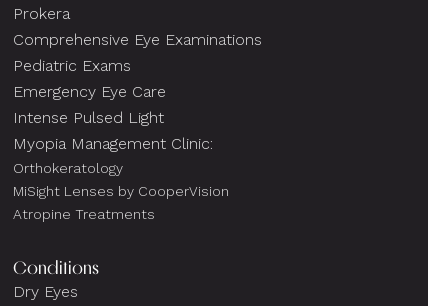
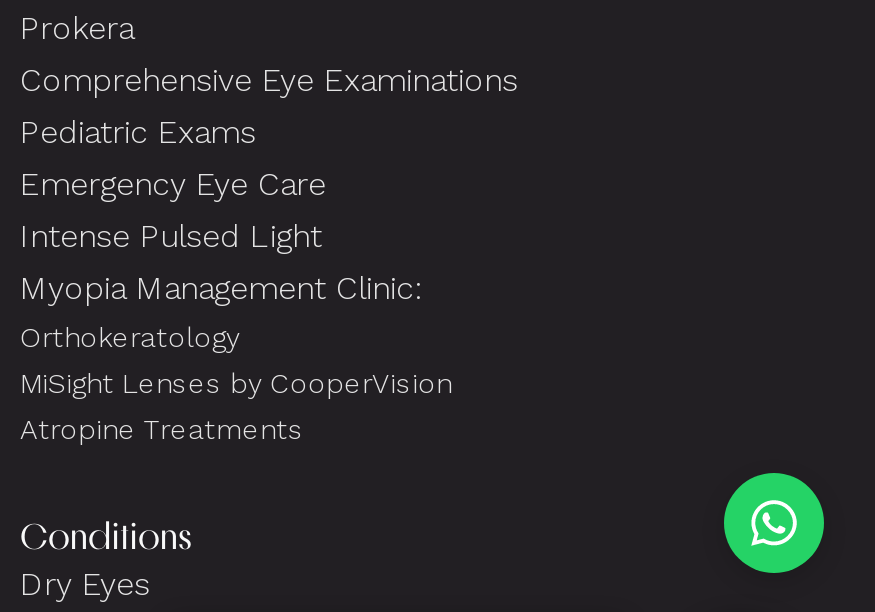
none -> [722,470,826,576] [image]

